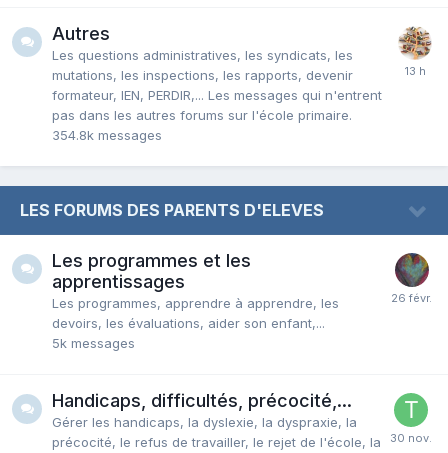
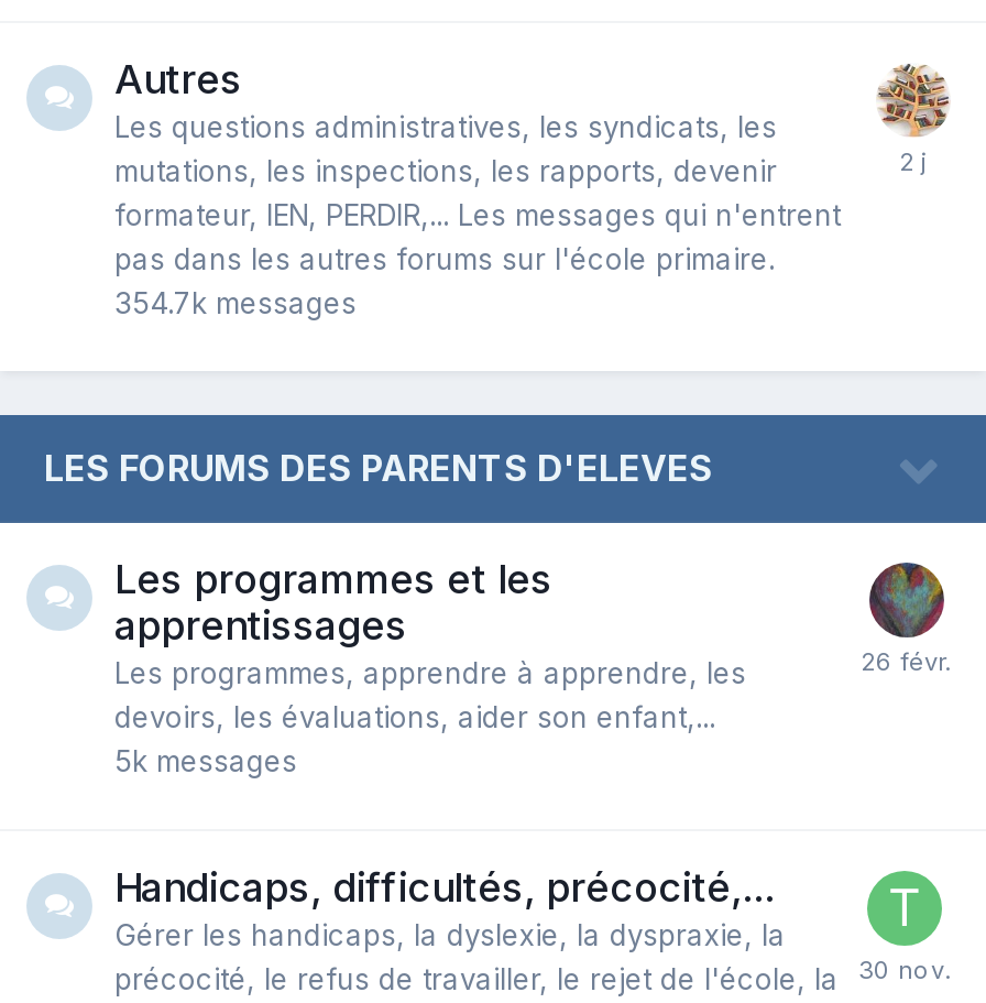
[52,127,162,143] 354.8k messages -> [114,286,357,321] 354.7k messages

